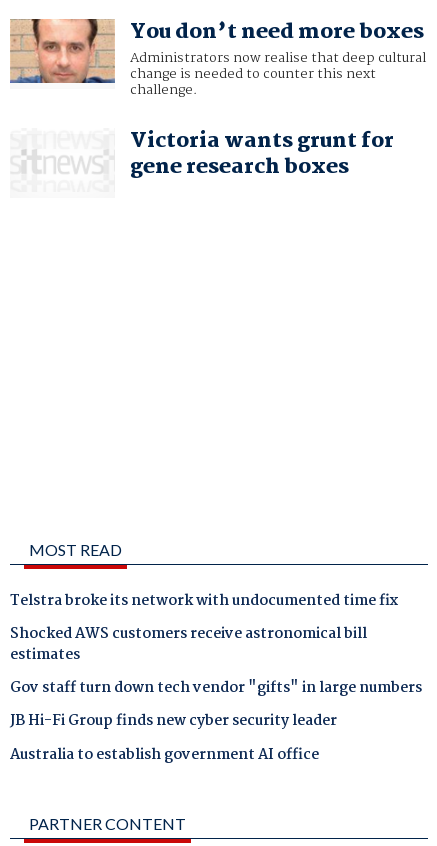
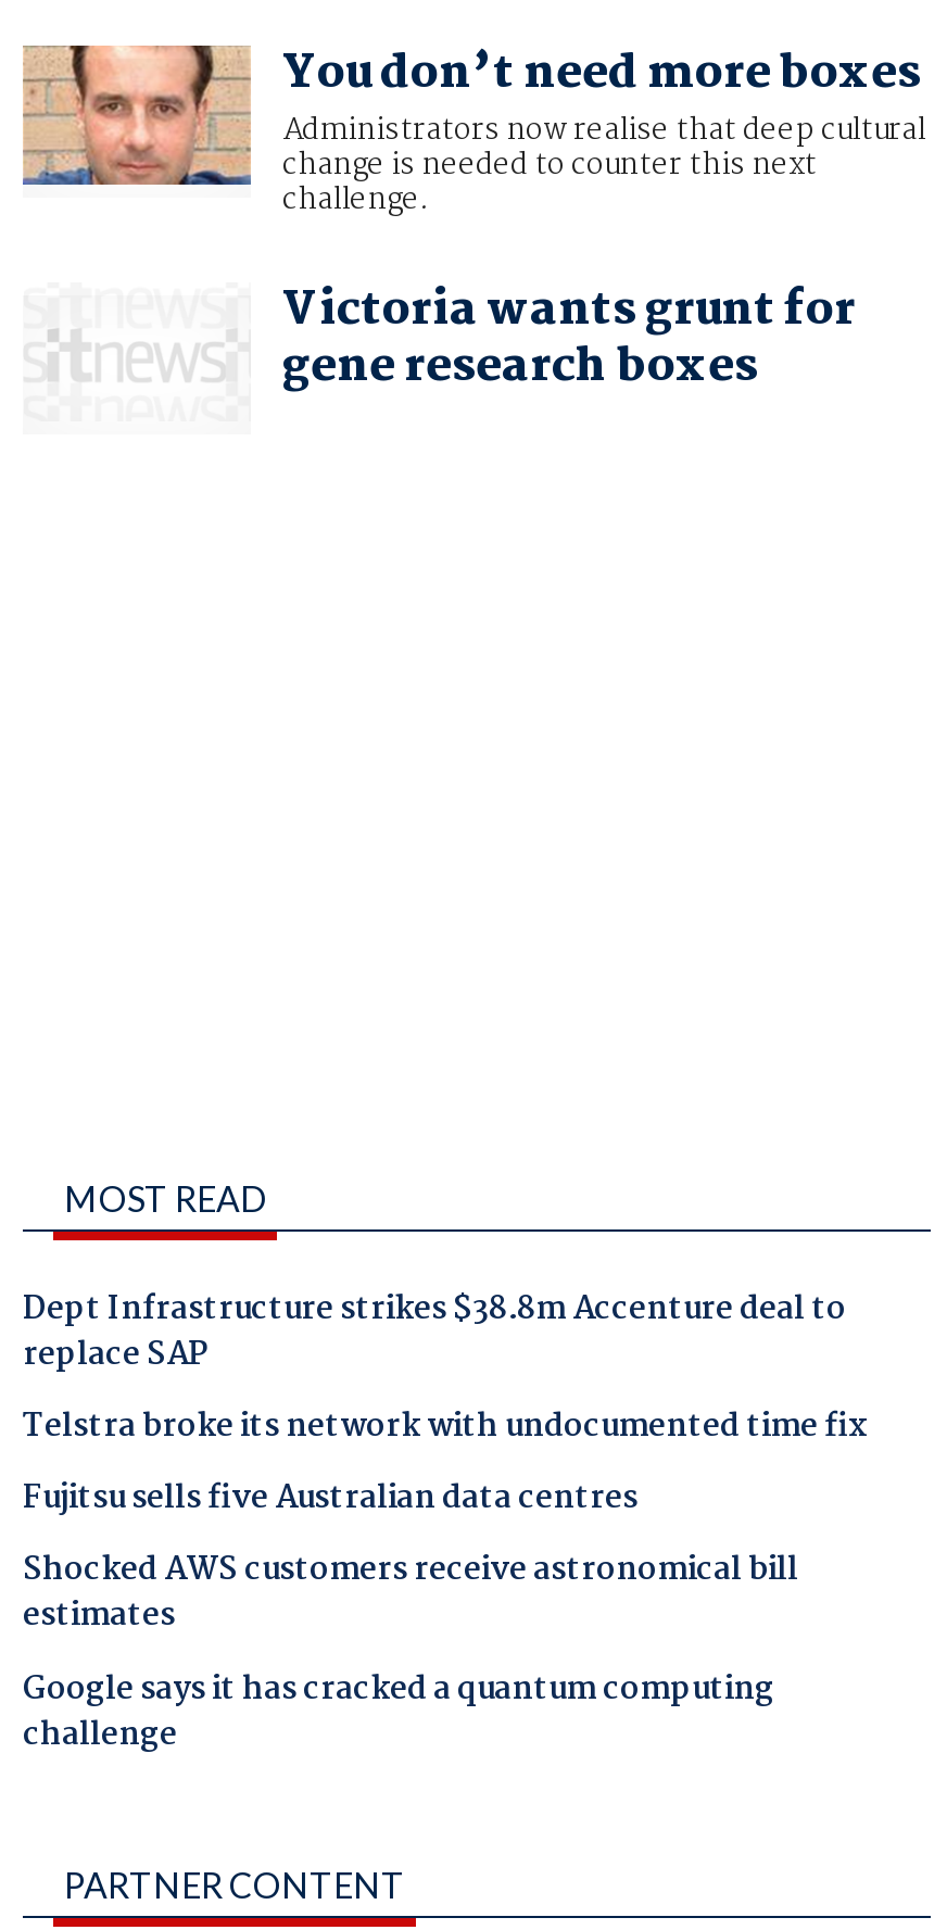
none -> [23,1283,846,1381] Dept Infrastructure strikes $38.8m Accenture deal to | replace SAP
none -> [23,1473,637,1525] Fujitsu sells five Australian data centres
moved [10,622,367,667] -> [23,1545,798,1643]: Shocked AWS customers receive astronomical bill | estimates
[10,676,422,767] Gov staff turn down tech vendor "gifts" in large numbers | JB Hi-Fi Group finds new cyber security leader | Australia to establish government AI office -> [23,1663,774,1761] Google says it has cracked a quantum computing | challenge

